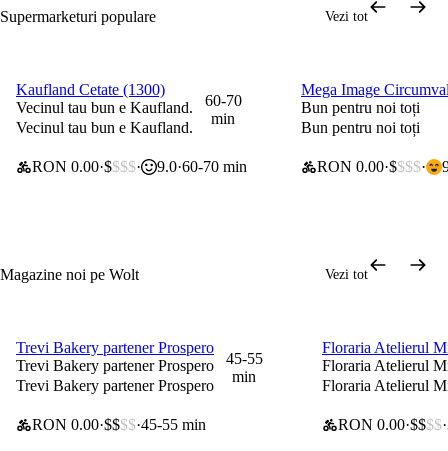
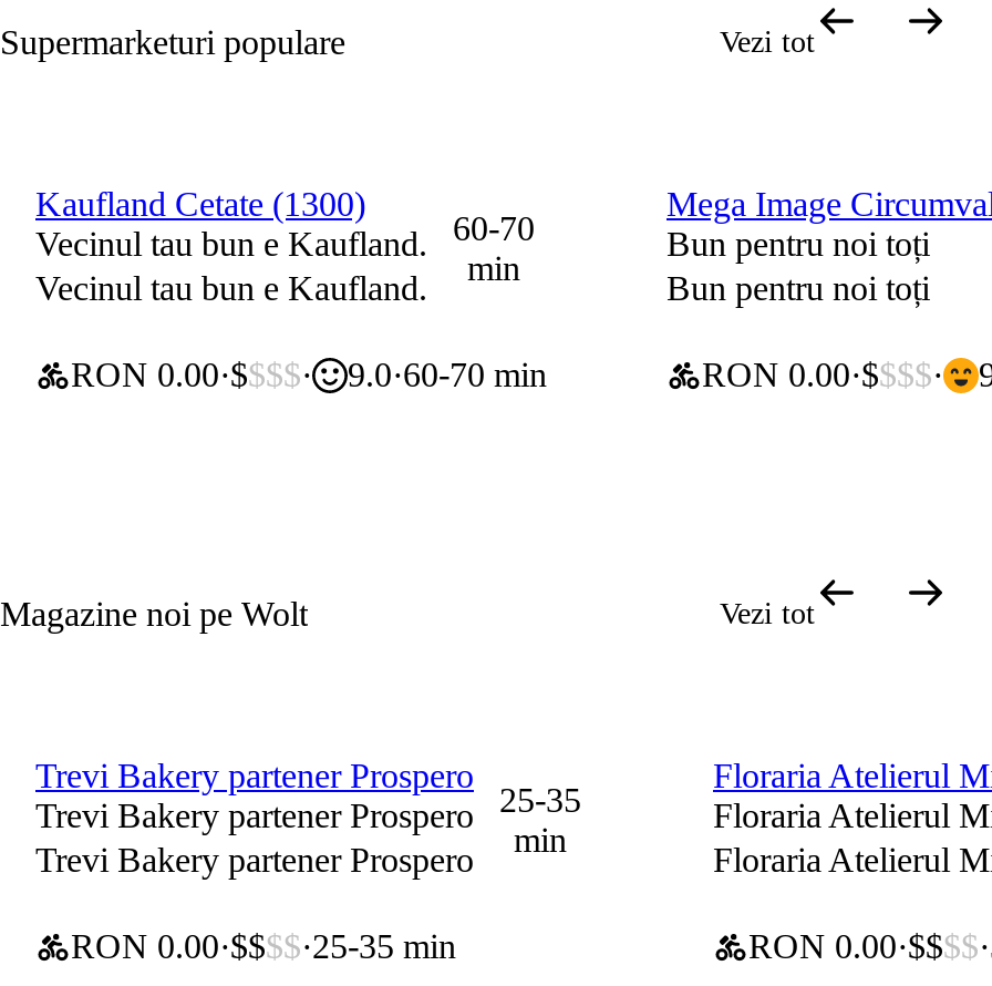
[16,350,262,374] Trevi Bakery partener Prospero 45-55 -> [35,781,581,834] Trevi Bakery partener Prospero 25-35
[32,416,206,433] RON 0.00 $$$$ 45-55 min -> [71,927,456,965] RON 0.00 $$$$ 25-35 min

